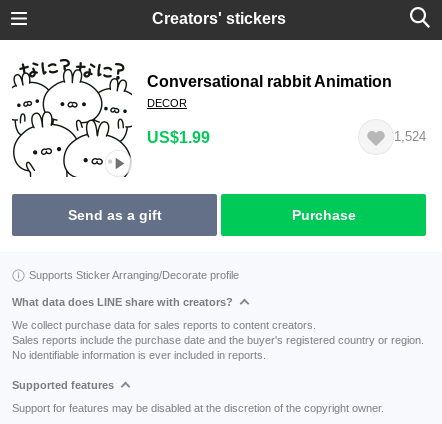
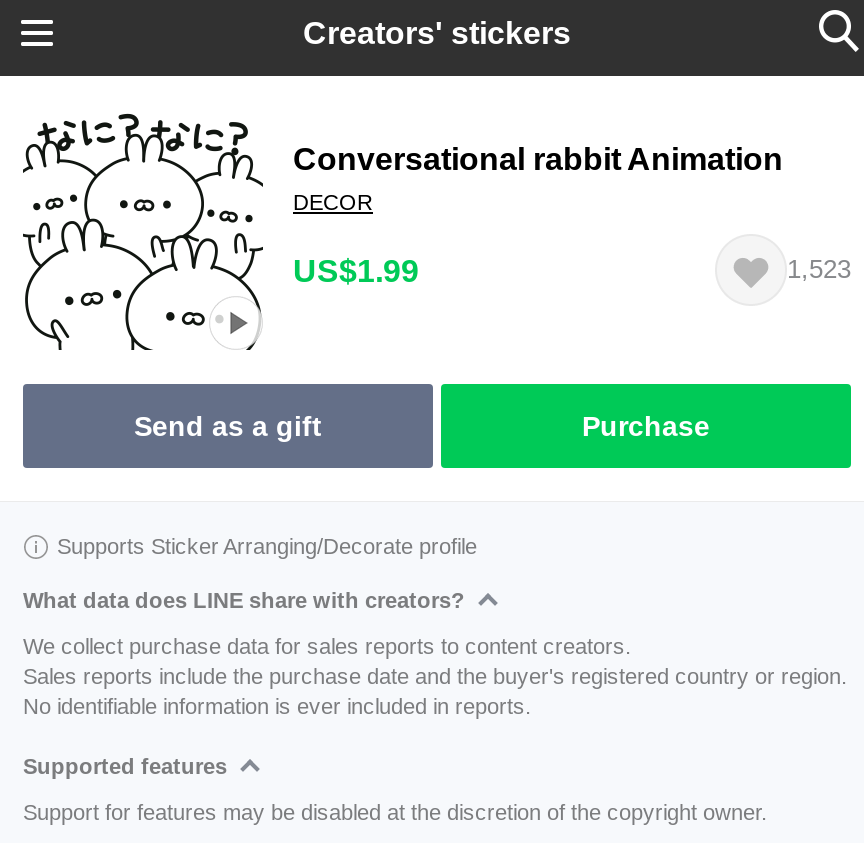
[394,129,426,144] 1,524 -> [787,254,851,284] 1,523

